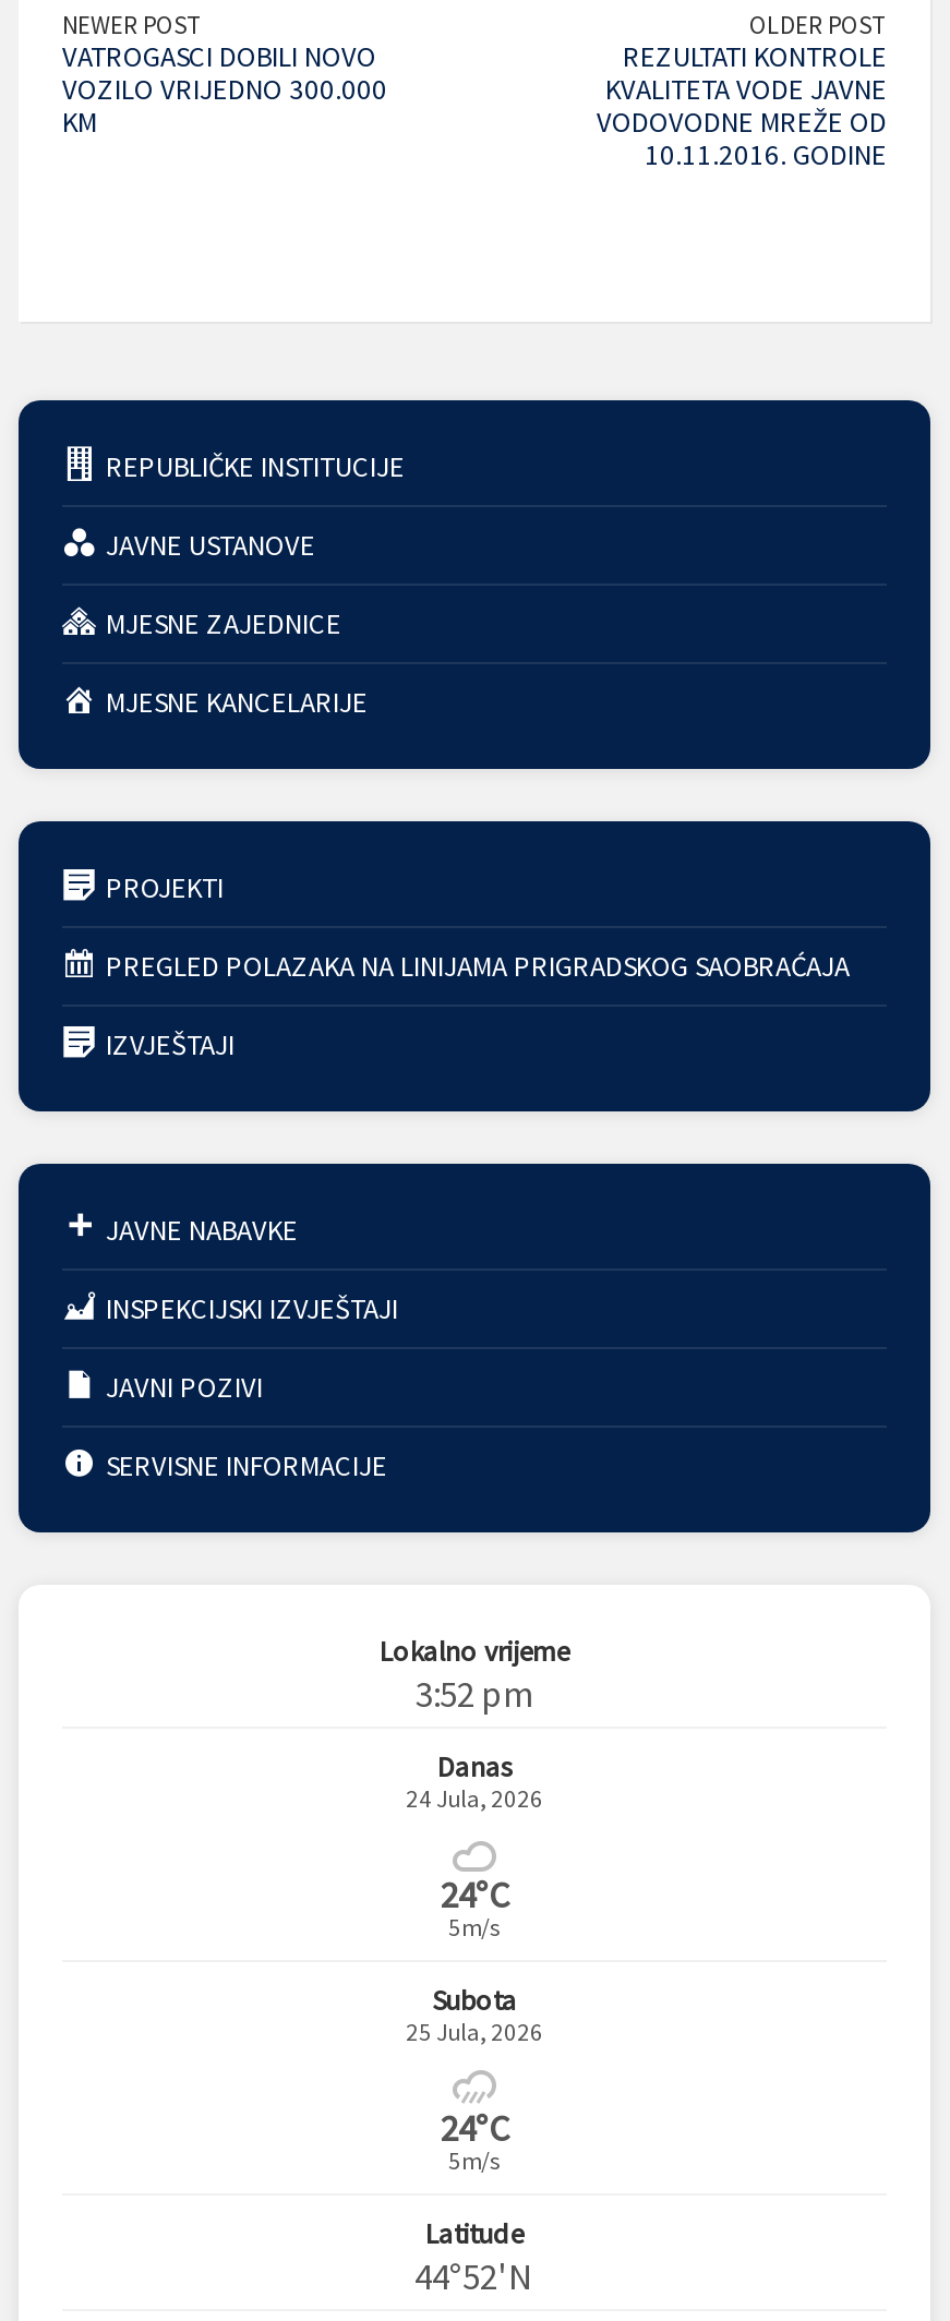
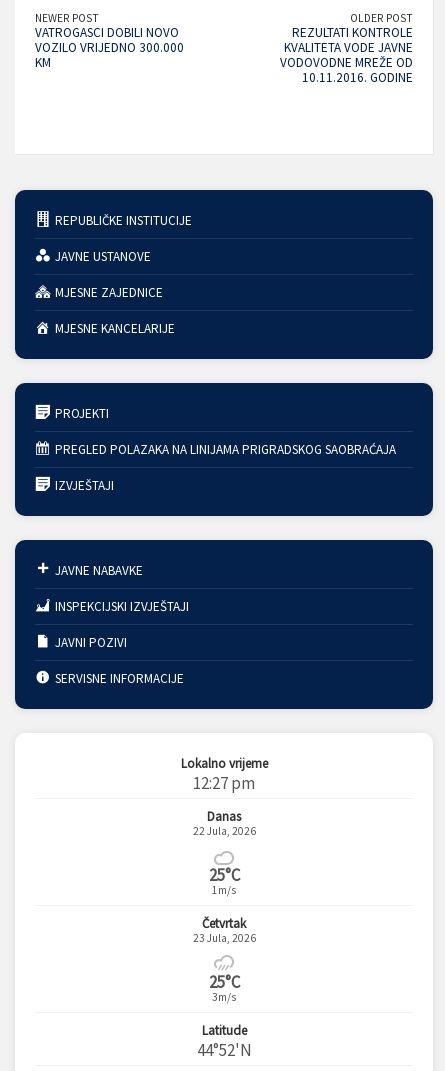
[416,1670,533,1718] 3:52 pm -> [193,772,255,794] 12:27 pm
[406,1783,543,1814] 24 Jula, 2026 -> [192,824,255,838] 22 Jula, 2026
[441,1871,508,1943] 24°C | 5m/s -> [208,864,239,897] 25°C | 1m/s
[406,1982,543,2047] Subota | 25 Jula, 2026 -> [192,915,255,945] Četvrtak | 23 Jula, 2026
[441,2104,508,2176] 24°C | 5m/s -> [208,971,239,1004] 25°C | 3m/s

